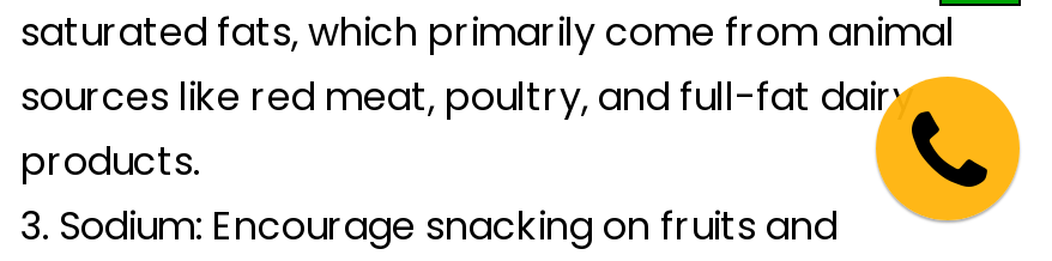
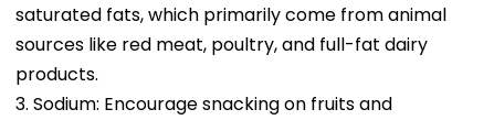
[873,74,1022,225] [image] -> none

